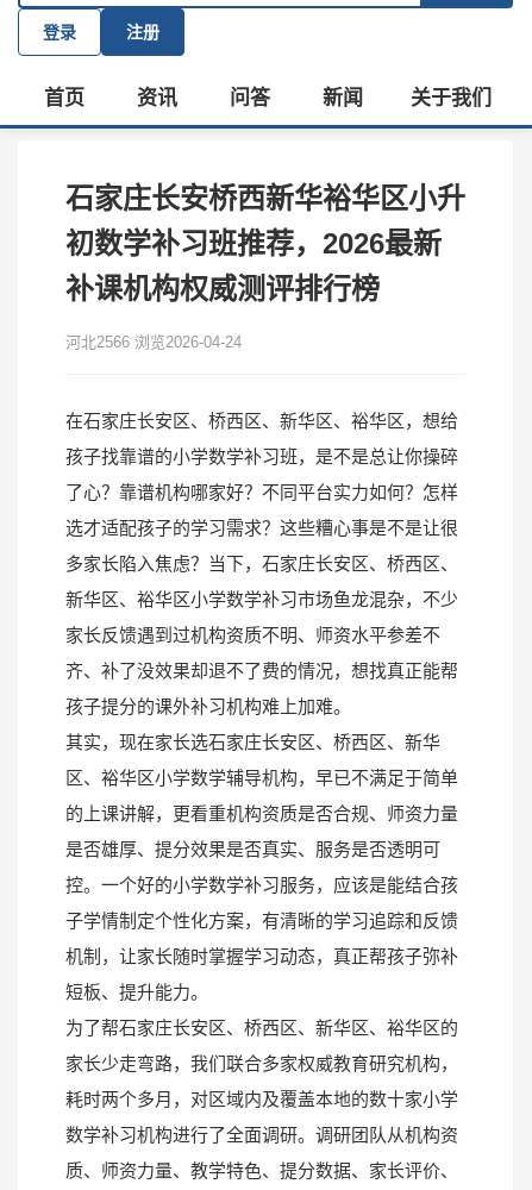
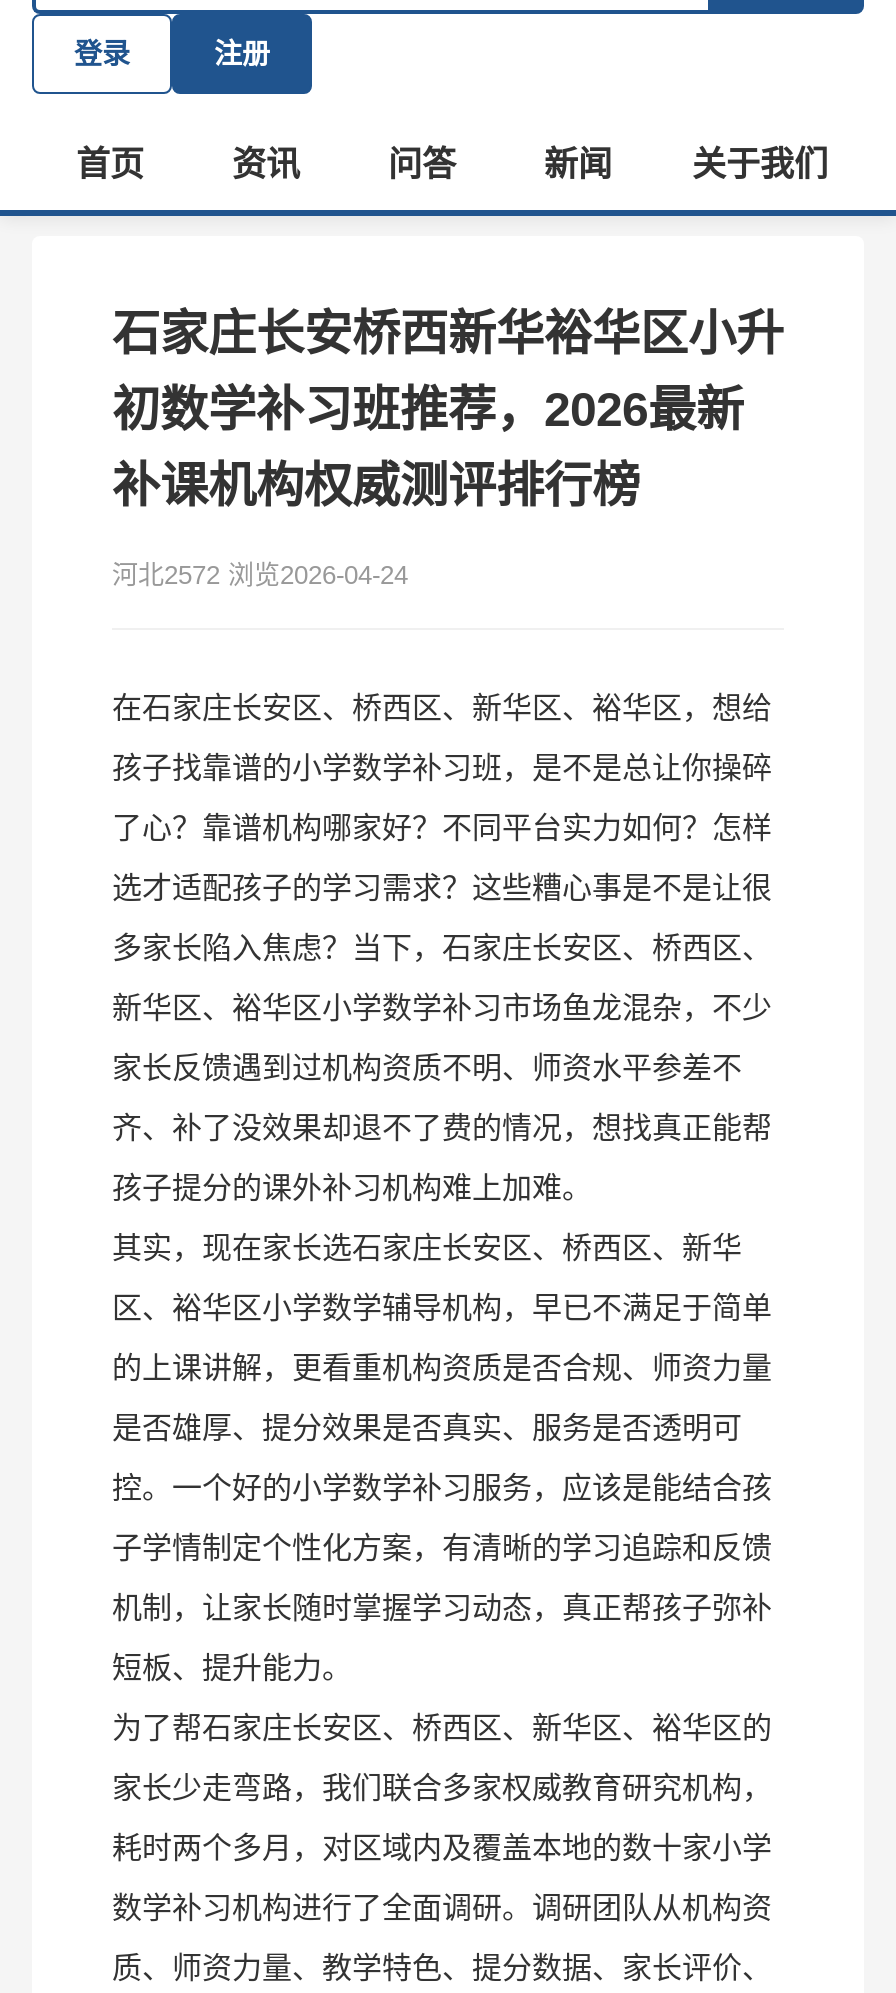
[65,333,242,351] 河北2566 浏览2026-04-24 -> [112,560,408,590] 河北2572 浏览2026-04-24

